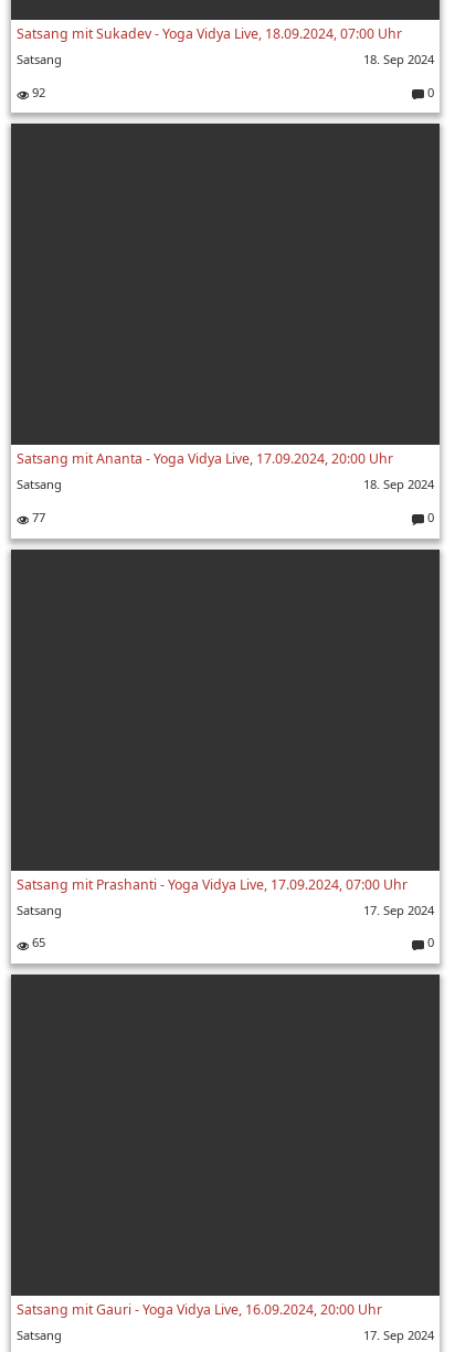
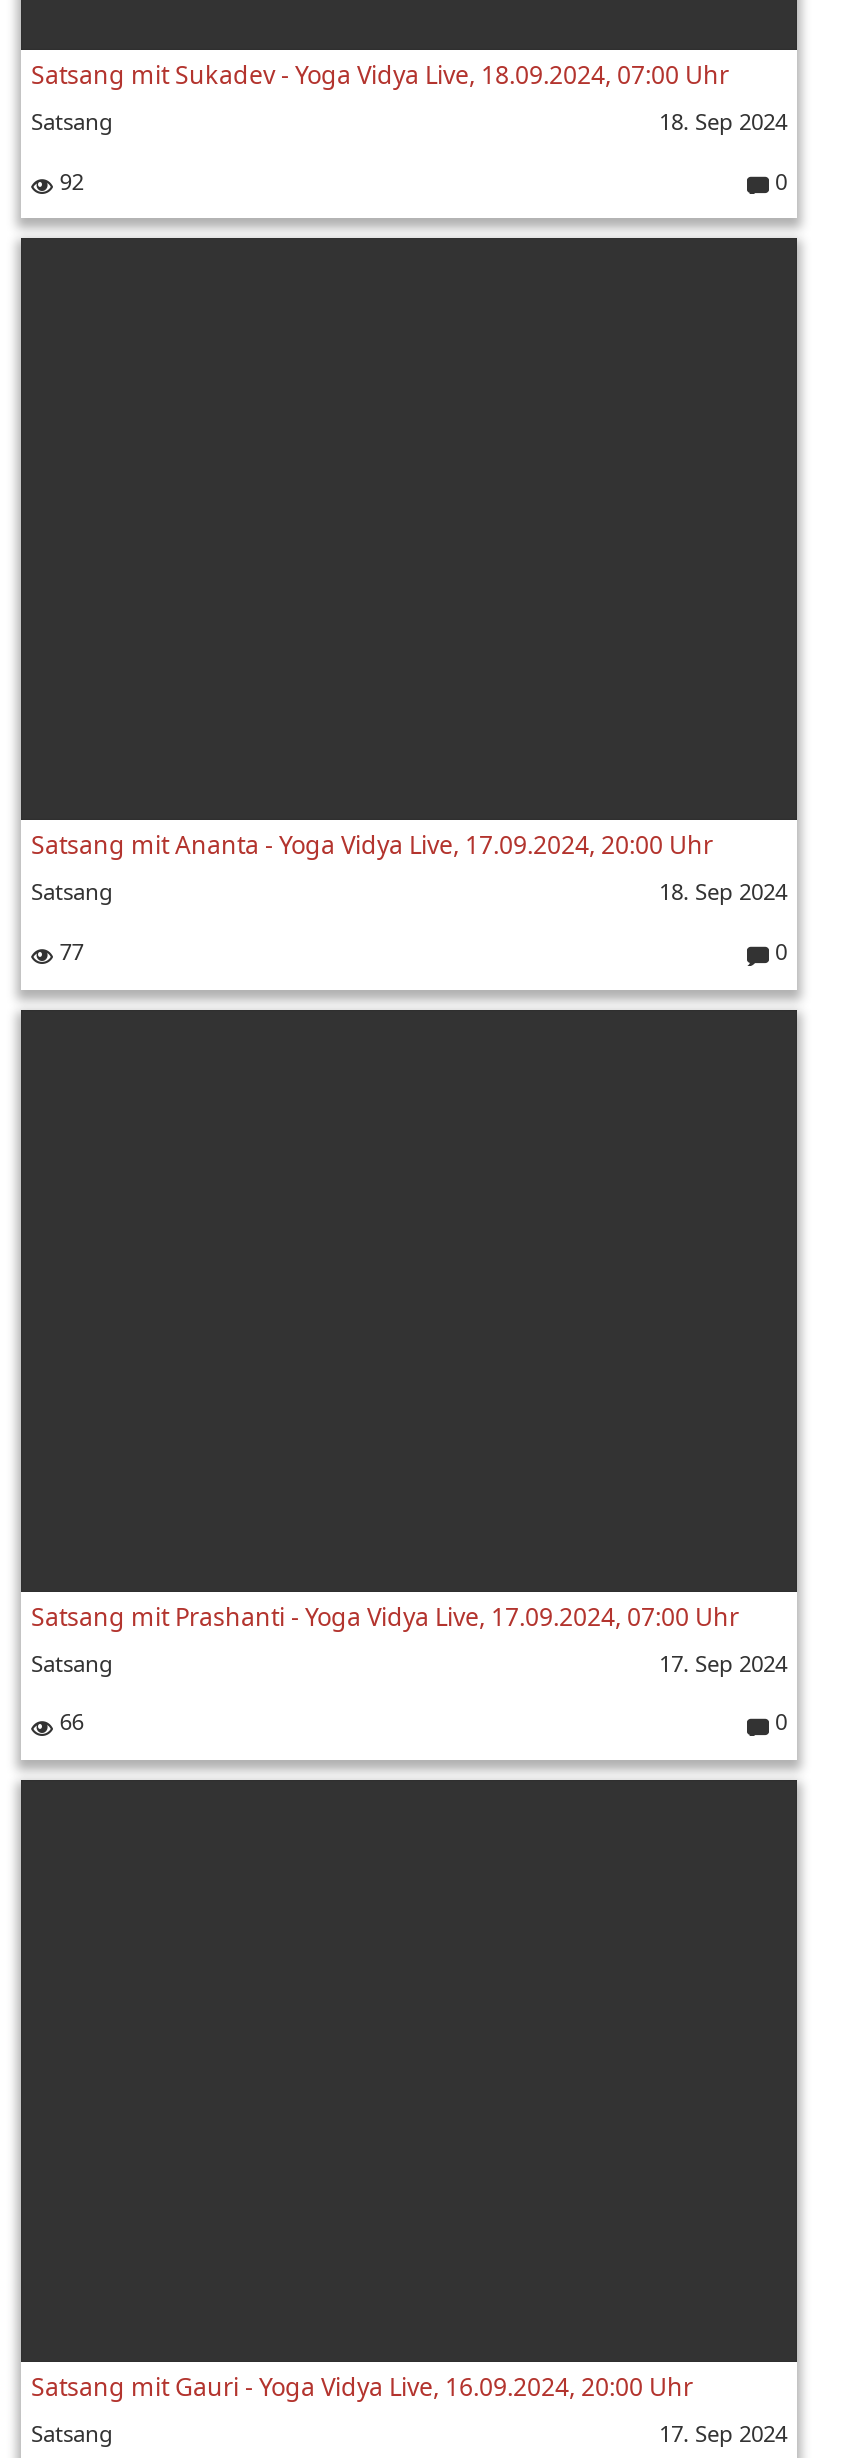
[29,934,46,950] 65 -> [53,1706,83,1736] 66

